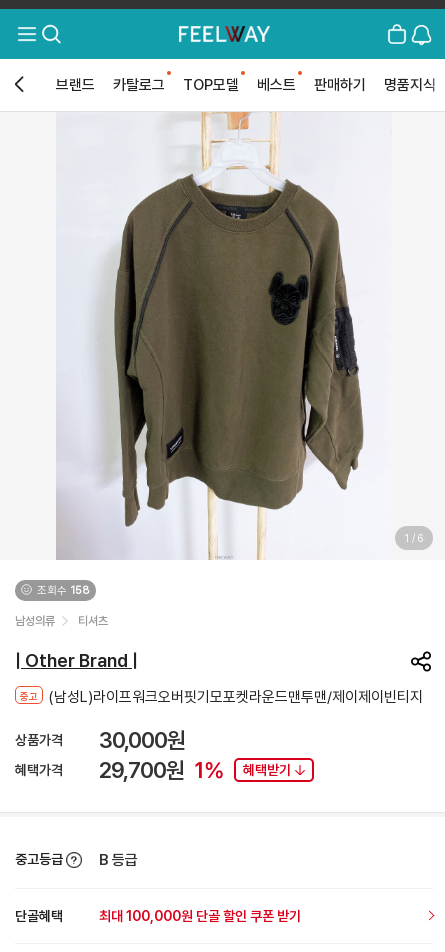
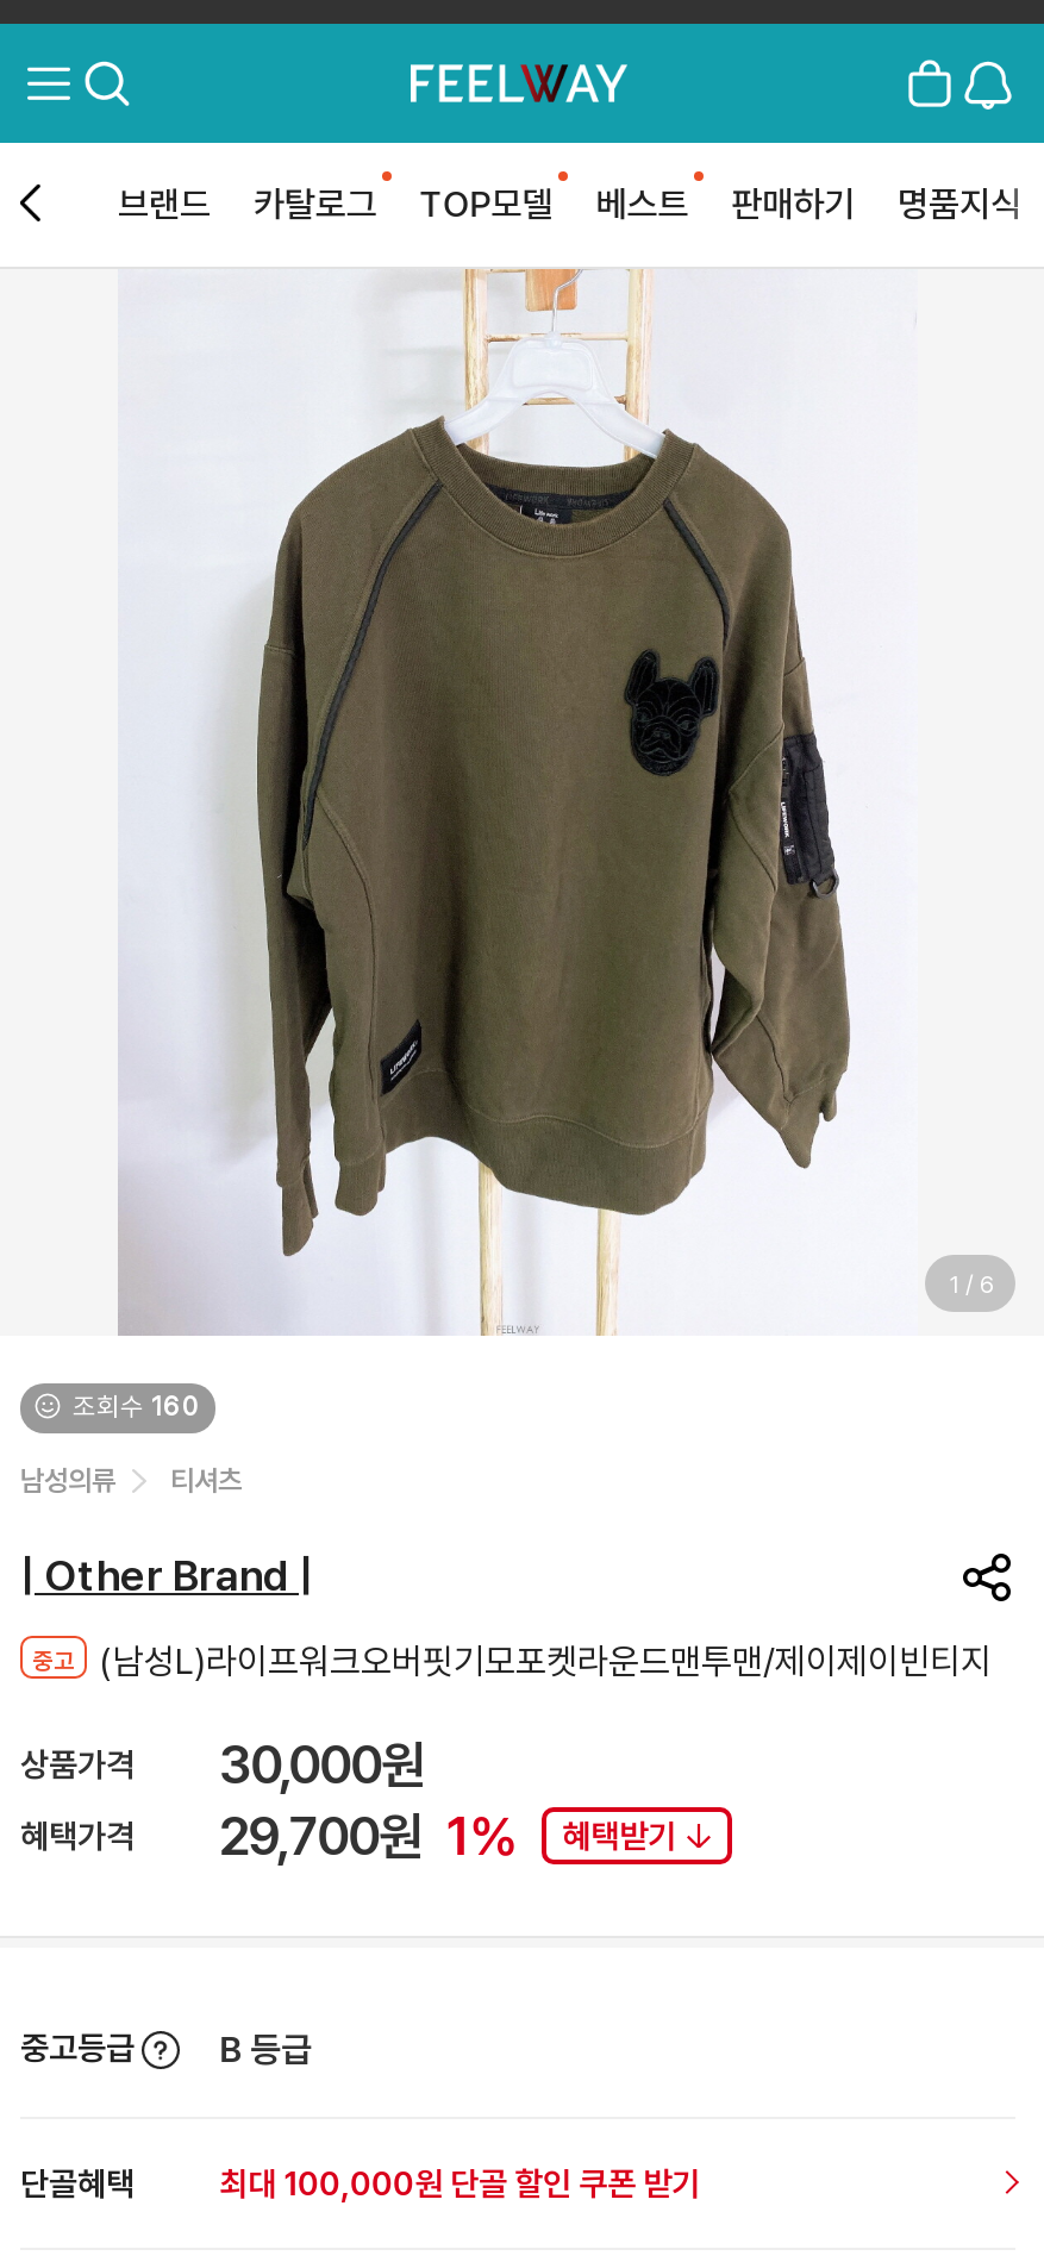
[37,583,90,596] 조회수 158 -> [73,1392,201,1423] 조회수 160

